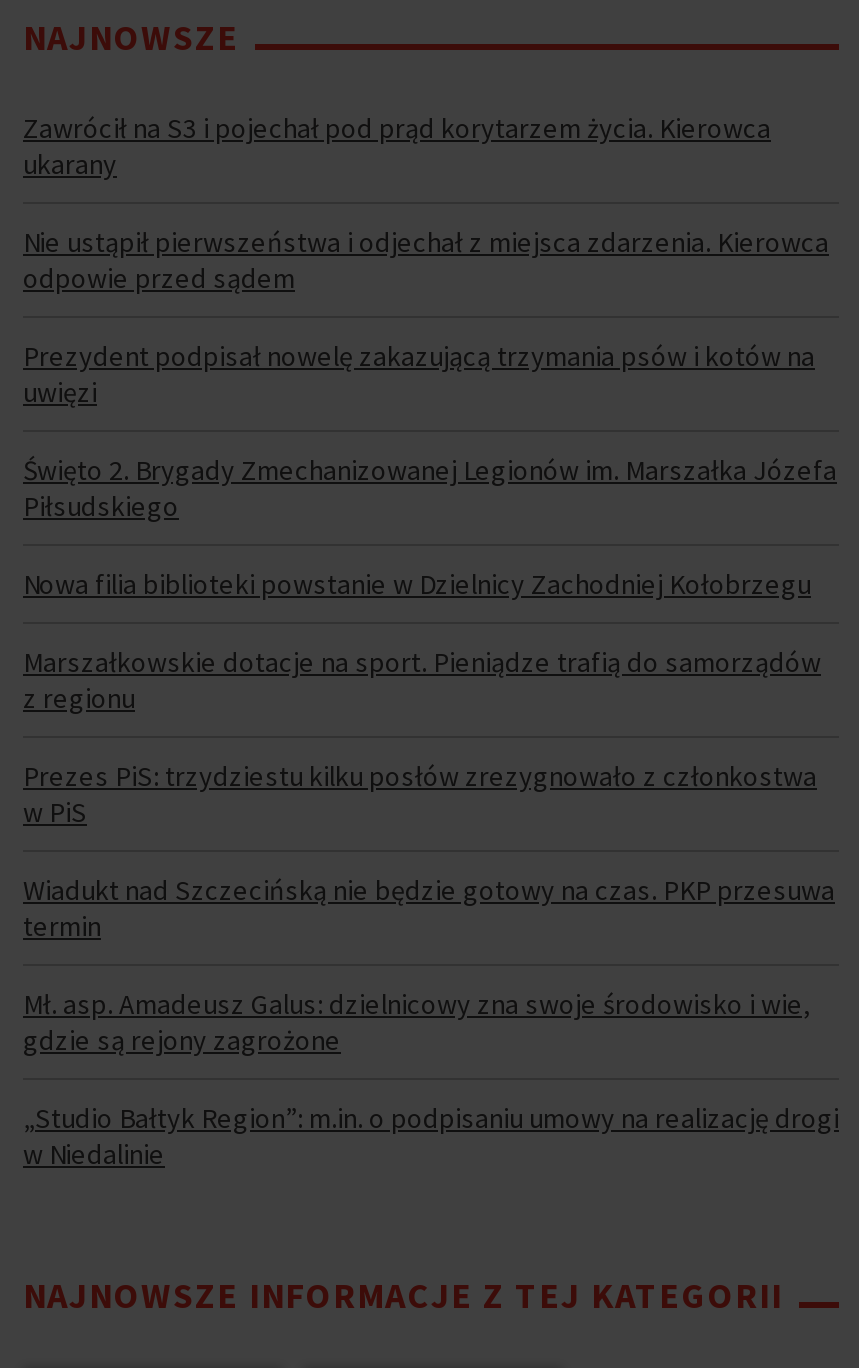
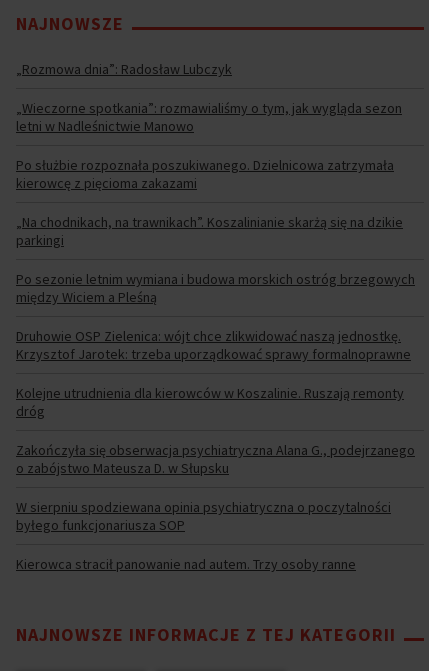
[23,110,771,182] Zawrócił na S3 i pojechał pod prąd korytarzem życia. Kierowca | ukarany -> [16,60,232,78] „Rozmowa dnia”: Radosław Lubczyk
[23,224,829,296] Nie ustąpił pierwszeństwa i odjechał z miejsca zdarzenia. Kierowca | odpowie przed sądem -> [16,99,402,135] „Wieczorne spotkania”: rozmawialiśmy o tym, jak wygląda sezon | letni w Nadleśnictwie Manowo
[23,338,815,410] Prezydent podpisał nowelę zakazującą trzymania psów i kotów na | uwięzi -> [16,156,394,192] Po służbie rozpoznała poszukiwanego. Dzielnicowa zatrzymała | kierowcę z pięcioma zakazami
[23,452,837,524] Święto 2. Brygady Zmechanizowanej Legionów im. Marszałka Józefa | Piłsudskiego -> [16,213,403,249] „Na chodnikach, na trawnikach”. Koszalinianie skarżą się na dzikie | parkingi
[23,566,811,602] Nowa filia biblioteki powstanie w Dzielnicy Zachodniej Kołobrzegu -> [16,270,415,306] Po sezonie letnim wymiana i budowa morskich ostróg brzegowych | między Wiciem a Pleśną
[23,644,821,716] Marszałkowskie dotacje na sport. Pieniądze trafią do samorządów | z regionu -> [16,327,411,363] Druhowie OSP Zielenica: wójt chce zlikwidować naszą jednostkę. | Krzysztof Jarotek: trzeba uporządkować sprawy formalnoprawne
[23,758,817,830] Prezes PiS: trzydziestu kilku posłów zrezygnowało z członkostwa | w PiS -> [16,384,404,420] Kolejne utrudnienia dla kierowców w Koszalinie. Ruszają remonty | dróg
[23,872,835,944] Wiadukt nad Szczecińską nie będzie gotowy na czas. PKP przesuwa | termin -> [16,441,415,477] Zakończyła się obserwacja psychiatryczna Alana G., podejrzanego | o zabójstwo Mateusza D. w Słupsku
[23,986,811,1058] Mł. asp. Amadeusz Galus: dzielnicowy zna swoje środowisko i wie, | gdzie są rejony zagrożone -> [16,498,391,534] W sierpniu spodziewana opinia psychiatryczna o poczytalności | byłego funkcjonariusza SOP
[23,1100,839,1172] „Studio Bałtyk Region”: m.in. o podpisaniu umowy na realizację drogi | w Niedalinie -> [16,555,356,573] Kierowca stracił panowanie nad autem. Trzy osoby ranne

